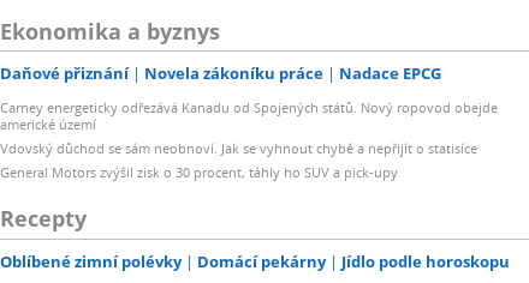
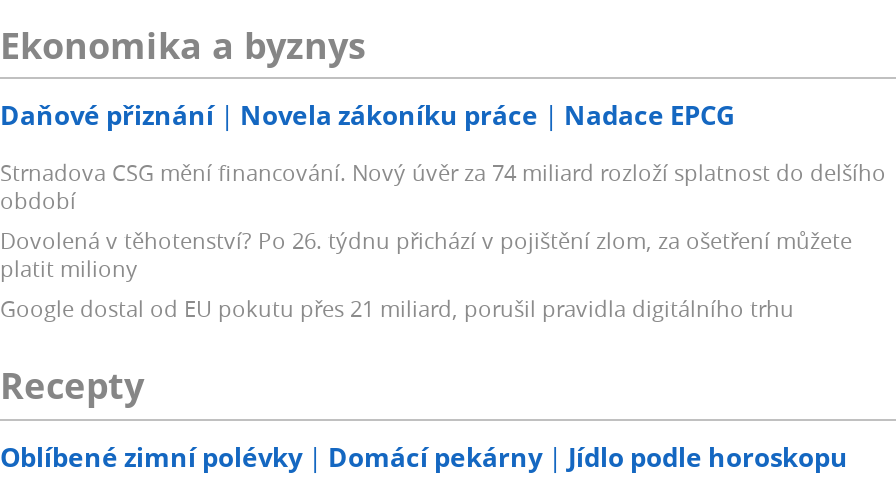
[0,98,498,181] Carney energeticky odřezává Kanadu od Spojených států. Nový ropovod obejde | americké území | Vdovský důchod se sám neobnoví. Jak se vyhnout chybě a nepřijít o statisíce | General Motors zvýšil zisk o 30 procent, táhly ho SUV a pick-upy -> [0,157,886,323] Strnadova CSG mění financování. Nový úvěr za 74 miliard rozloží splatnost do delšího | období | Dovolená v těhotenství? Po 26. týdnu přichází v pojištění zlom, za ošetření můžete | platit miliony | Google dostal od EU pokutu přes 21 miliard, porušil pravidla digitálního trhu

